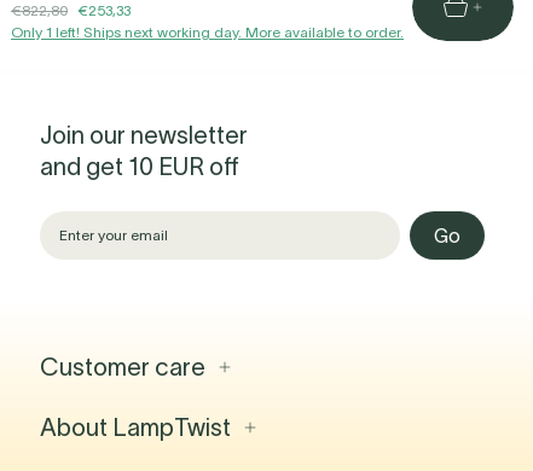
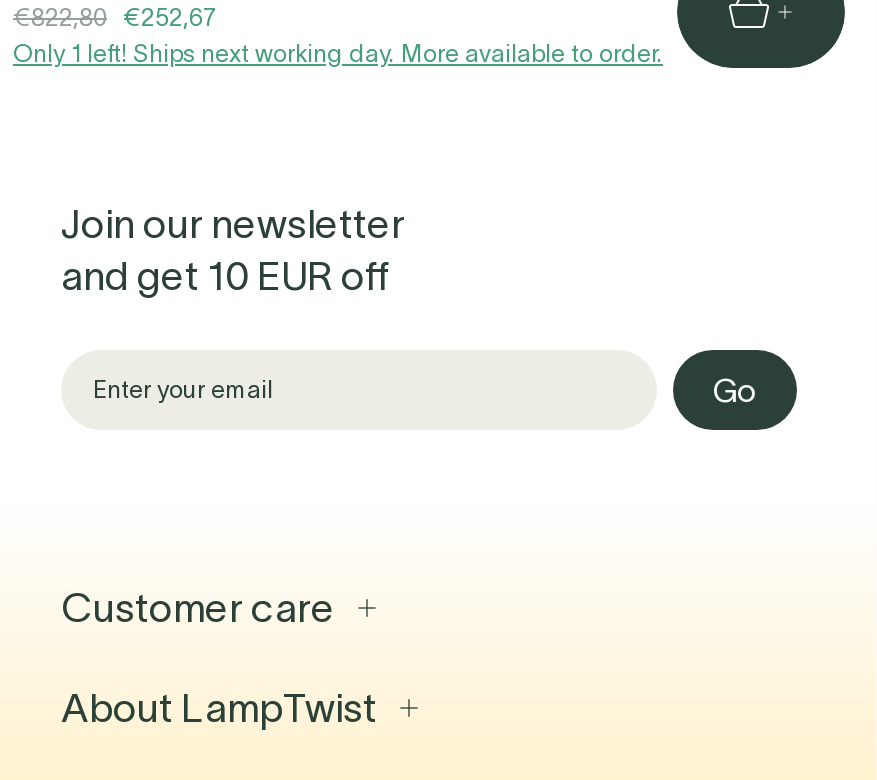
[11,3,131,18] €822,80 €253,33 -> [13,4,217,30] €822,80 €252,67

